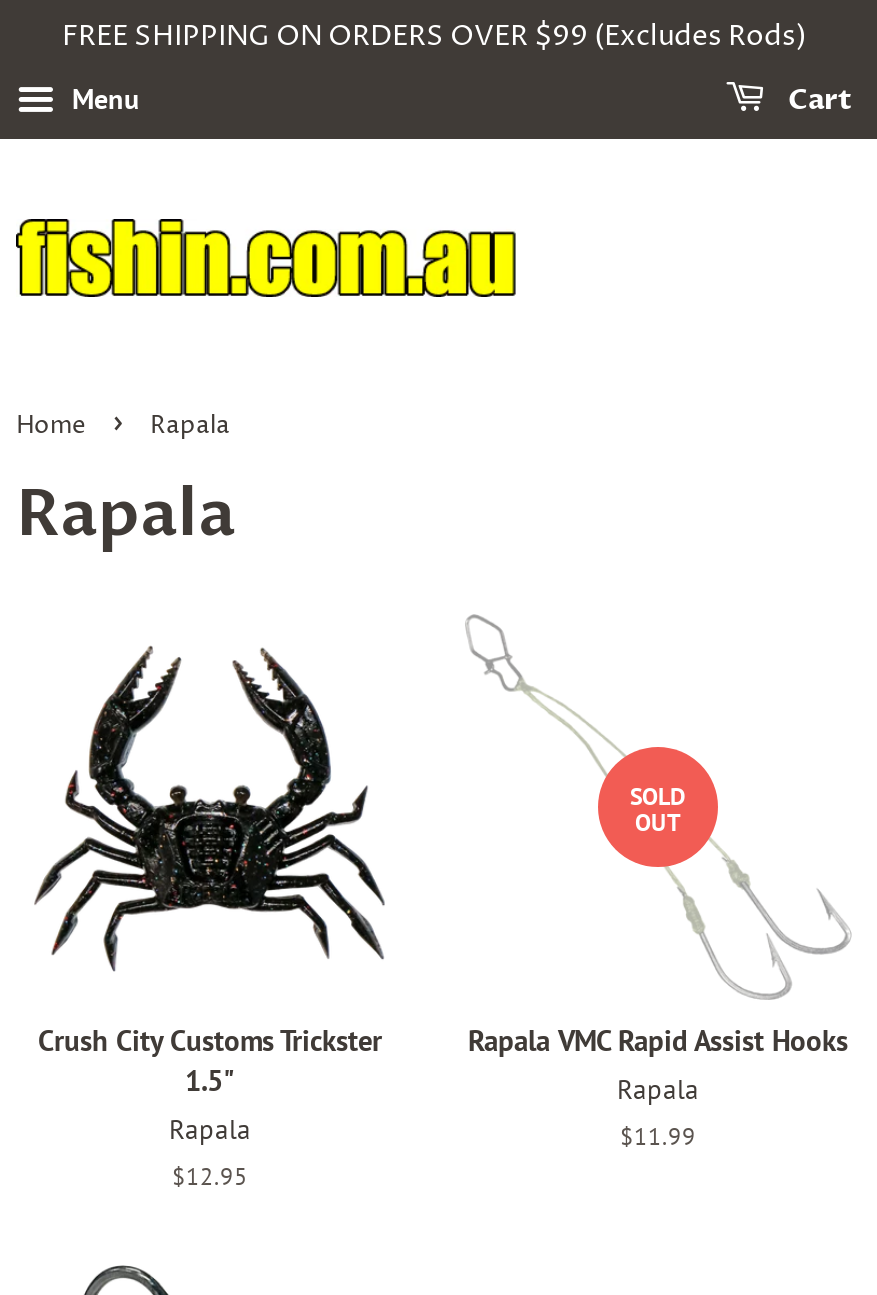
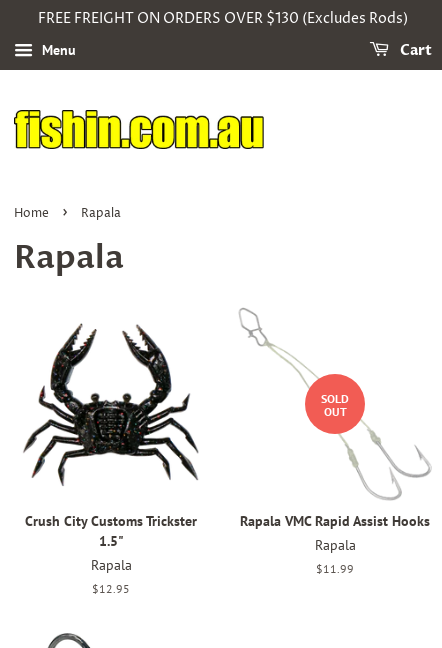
[62,17,806,55] FREE SHIPPING ON ORDERS OVER $99 (Excludes Rods) -> [38,9,408,28] FREE FREIGHT ON ORDERS OVER $130 (Excludes Rods)

